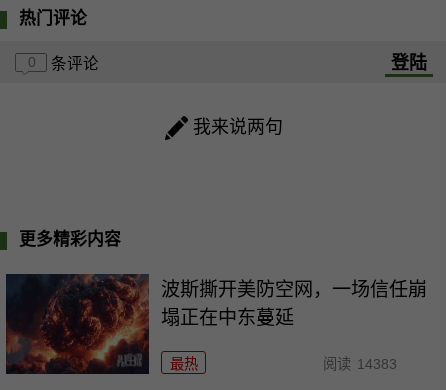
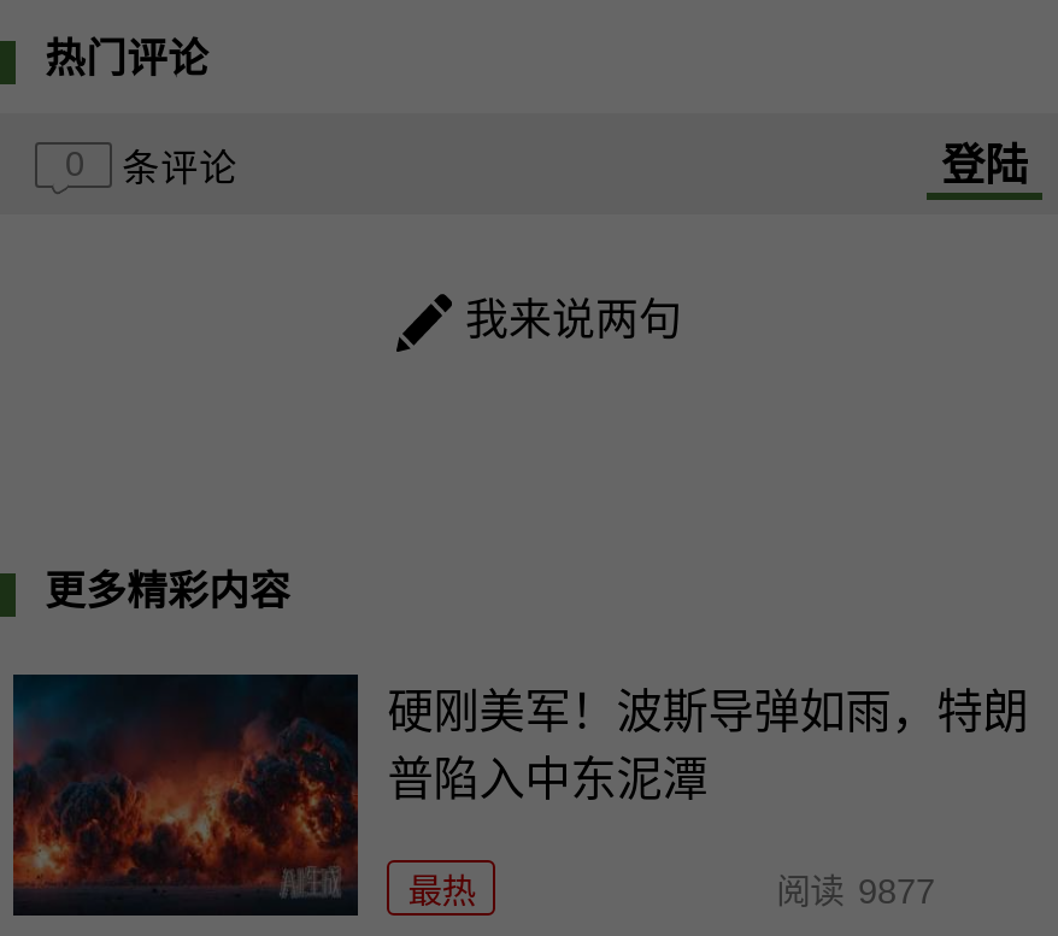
[5,273,427,375] [image] | 波斯撕开美防空网，一场信任崩 | 塌正在中东蔓延 -> [11,672,1029,916] [image] | 硬刚美军！波斯导弹如雨，特朗 | 普陷入中东泥潭
[323,356,396,372] 阅读 14383 -> [776,873,935,911] 阅读 9877

